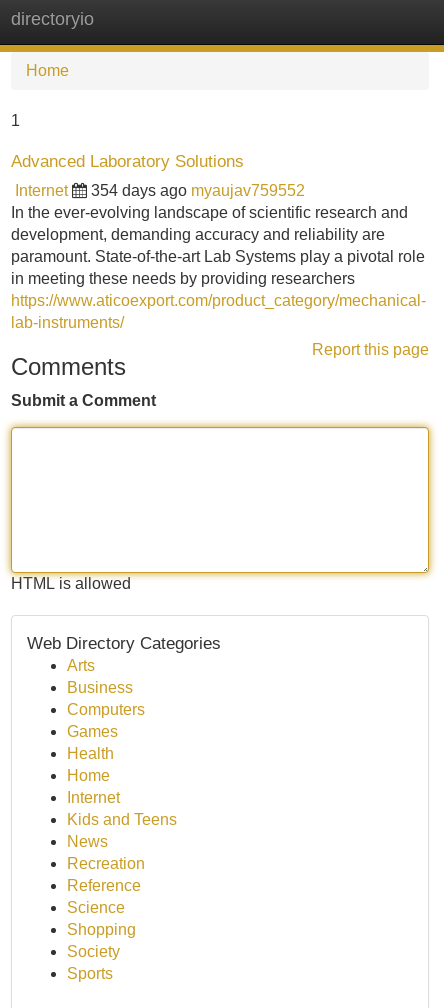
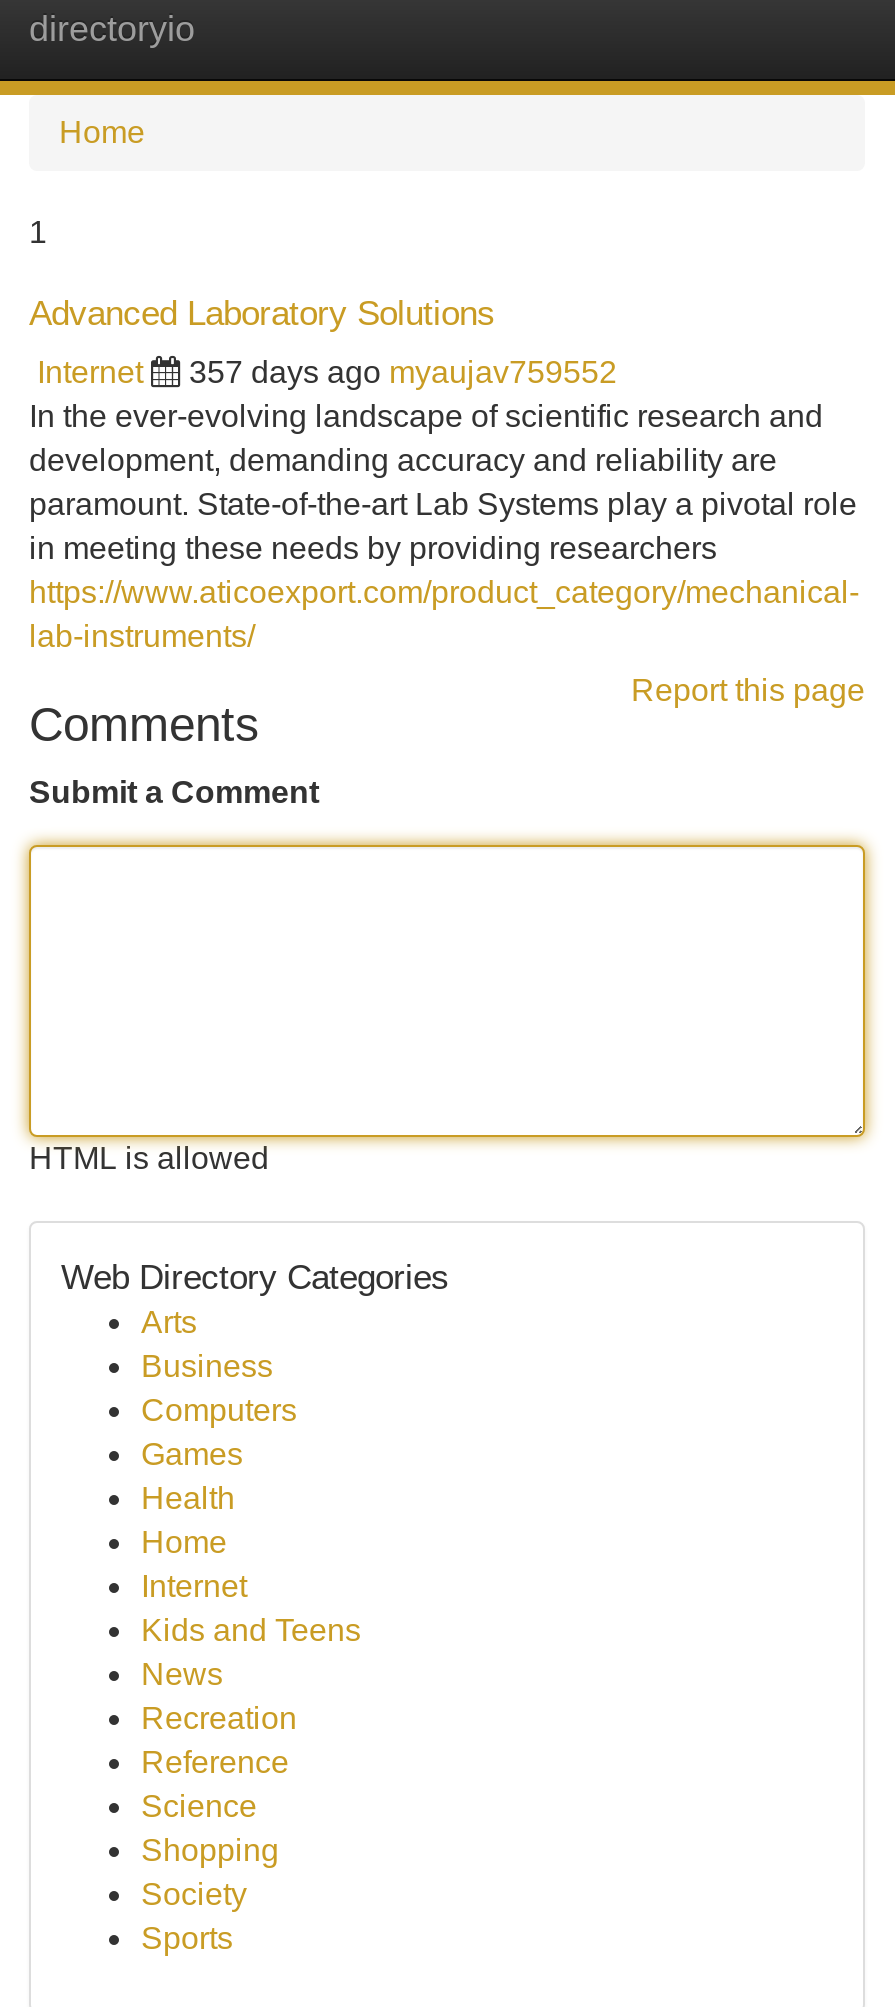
[91,182,305,199] 354 days ago myaujav759552 -> [189,355,617,389] 357 days ago myaujav759552

